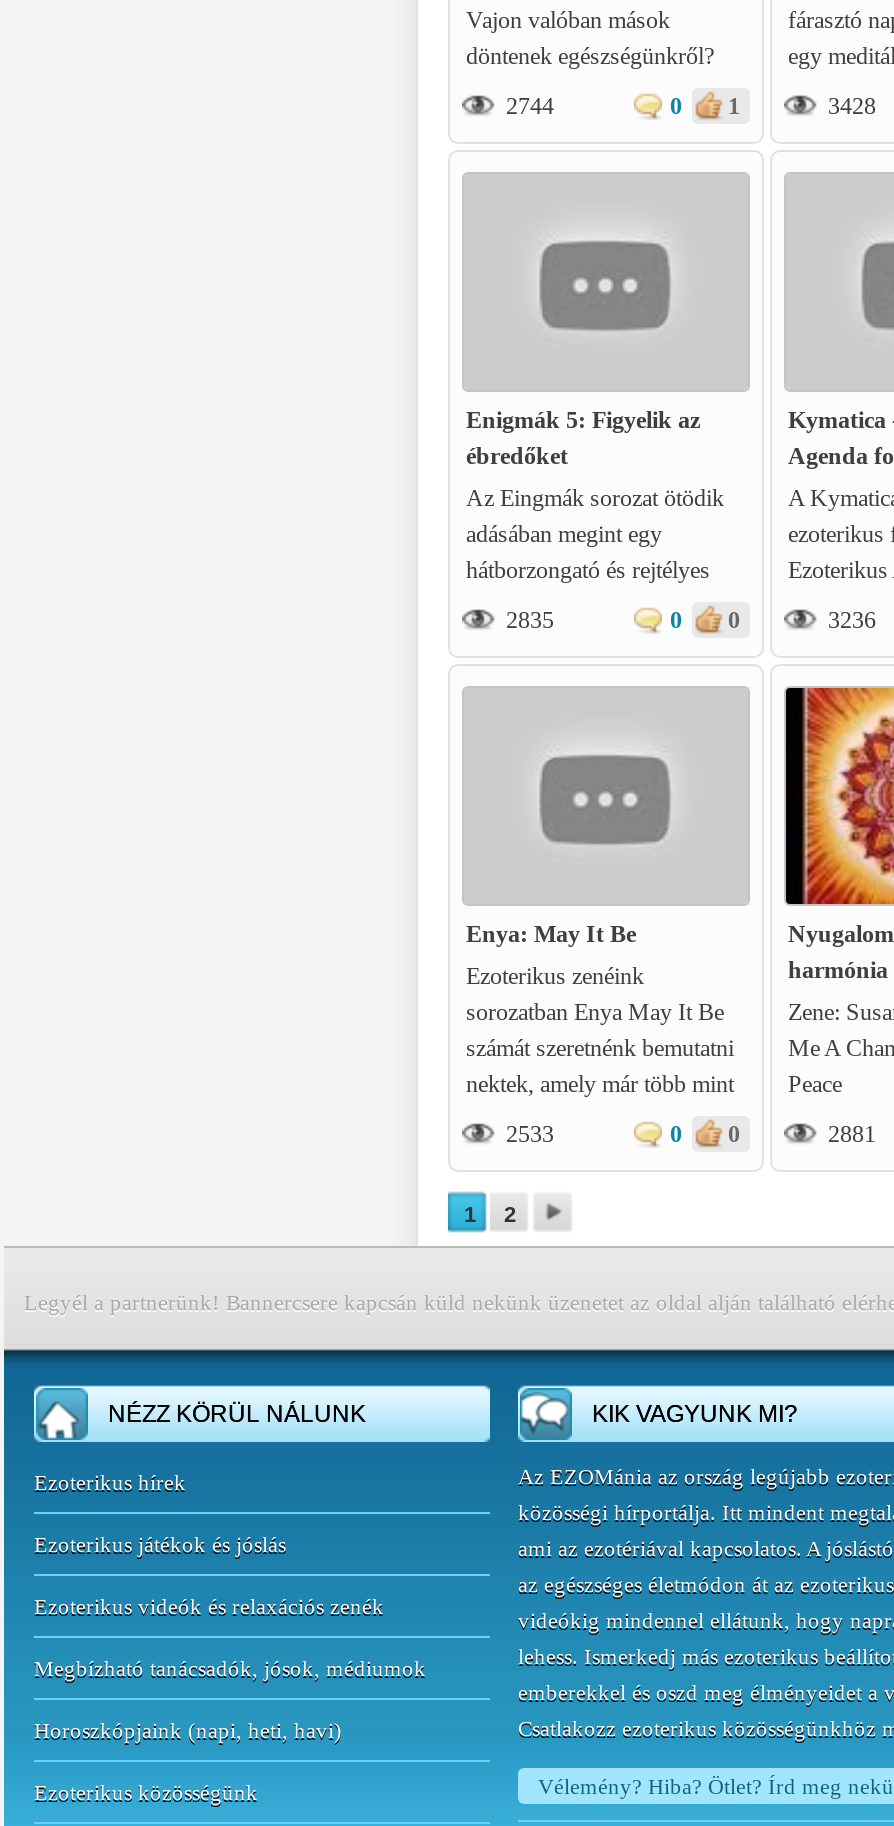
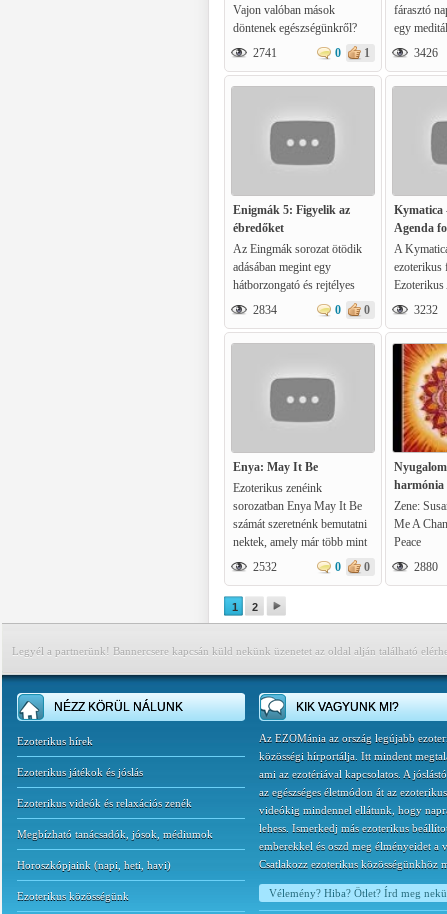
[506,92,554,120] 2744 -> [253,46,277,60] 2741
[828,92,876,120] 3428 -> [414,46,438,60] 3426
[506,606,554,634] 2835 -> [253,303,277,317] 2834
[828,606,876,634] 3236 -> [414,303,438,317] 3232
[506,1120,554,1148] 2533 -> [253,560,277,574] 2532
[828,1120,876,1148] 2881 -> [414,560,438,574] 2880

